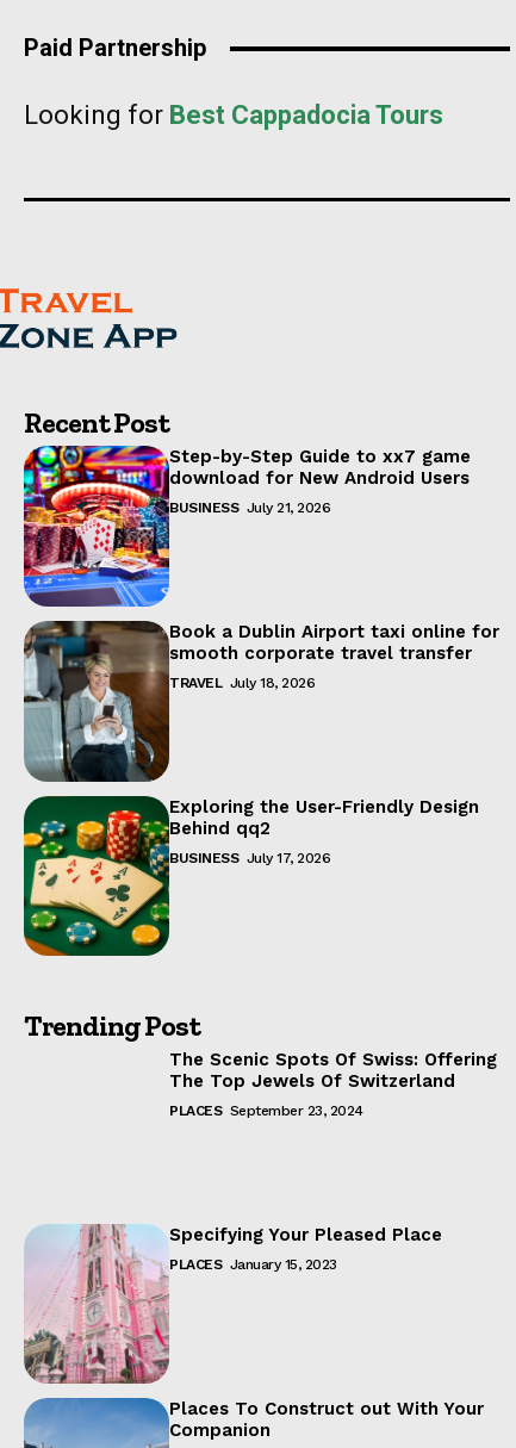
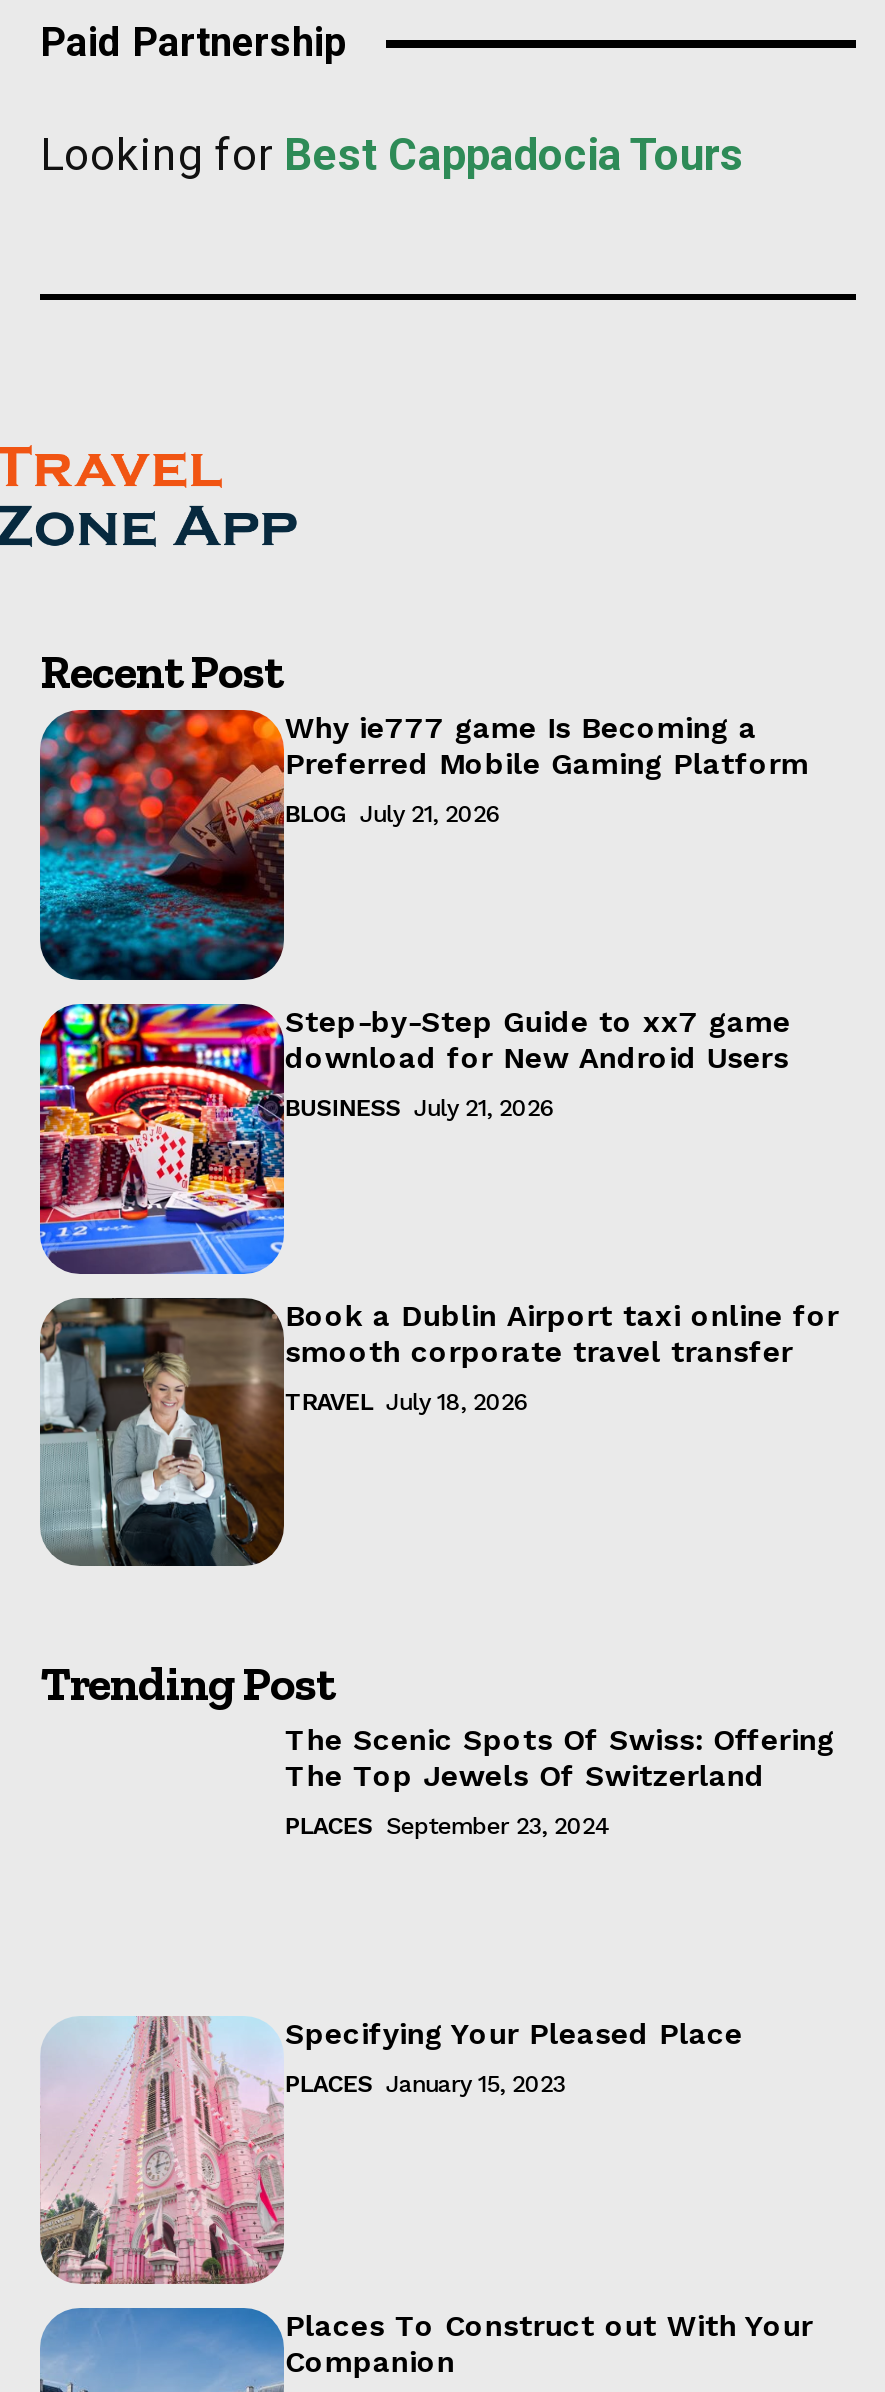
moved [21,443,500,691] -> [36,1000,839,1415]: [image] | Step-by-Step Guide to xx7 game | download for New Android Users | BUSINESS July 21, 2026 | Book a Dublin Airport taxi online for | smooth corporate travel transfer | TRAVEL July 18, 2026
none -> [38,708,809,982] [image] | Why ie777 game Is Becoming a | Preferred Mobile Gaming Platform | BLOG July 21, 2026
moved [21,619,170,782] -> [36,1294,286,1568]: [image]
[23,796,480,957] [image] | Exploring the User-Friendly Design | Behind qq2 | BUSINESS July 17, 2026 -> none

